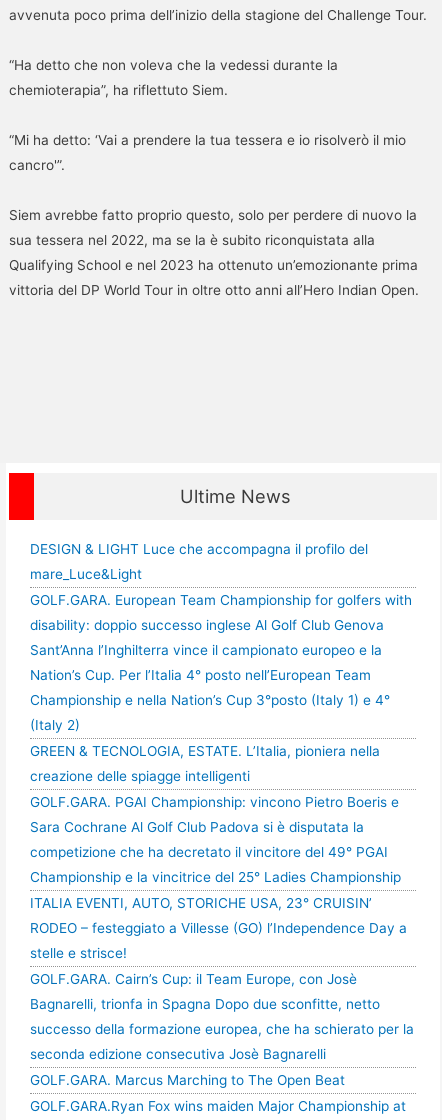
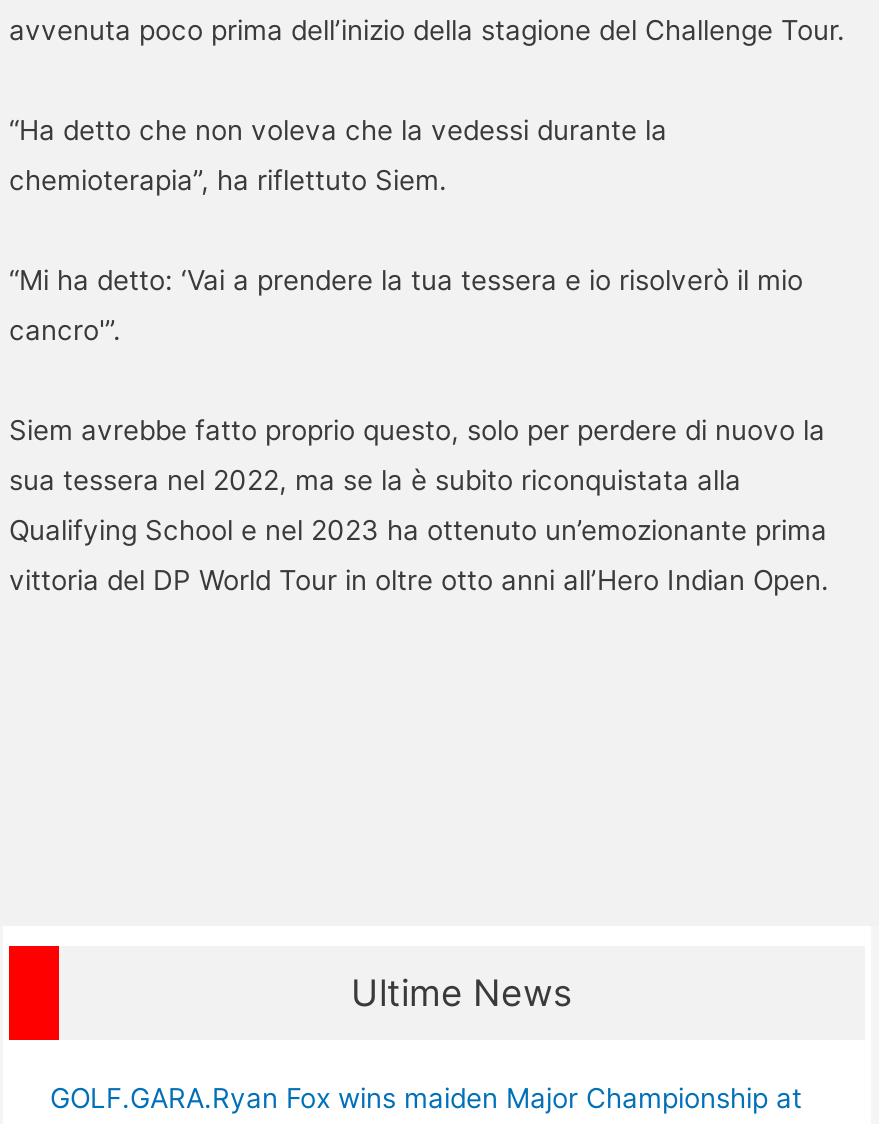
[29,540,413,1087] DESIGN & LIGHT Luce che accompagna il profilo del | mare_Luce&Light | GOLF.GARA. European Team Championship for golfers with | disability: doppio successo inglese Al Golf Club Genova | Sant’Anna l’Inghilterra vince il campionato europeo e la | Nation’s Cup. Per l’Italia 4° posto nell’European Team | Championship e nella Nation’s Cup 3°posto (Italy 1) e 4° | (Italy 2) | GREEN & TECNOLOGIA, ESTATE. L’Italia, pioniera nella | creazione delle spiagge intelligenti | GOLF.GARA. PGAI Championship: vincono Pietro Boeris e | Sara Cochrane Al Golf Club Padova si è disputata la | competizione che ha decretato il vincitore del 49° PGAI | Championship e la vincitrice del 25° Ladies Championship | ITALIA EVENTI, AUTO, STORICHE USA, 23° CRUISIN’ | RODEO – festeggiato a Villesse (GO) l’Independence Day a | stelle e strisce! | GOLF.GARA. Cairn’s Cup: il Team Europe, con Josè | Bagnarelli, trionfa in Spagna Dopo due sconfitte, netto | successo della formazione europea, che ha schierato per la | seconda edizione consecutiva Josè Bagnarelli | GOLF.GARA. Marcus Marching to The Open Beat -> none

